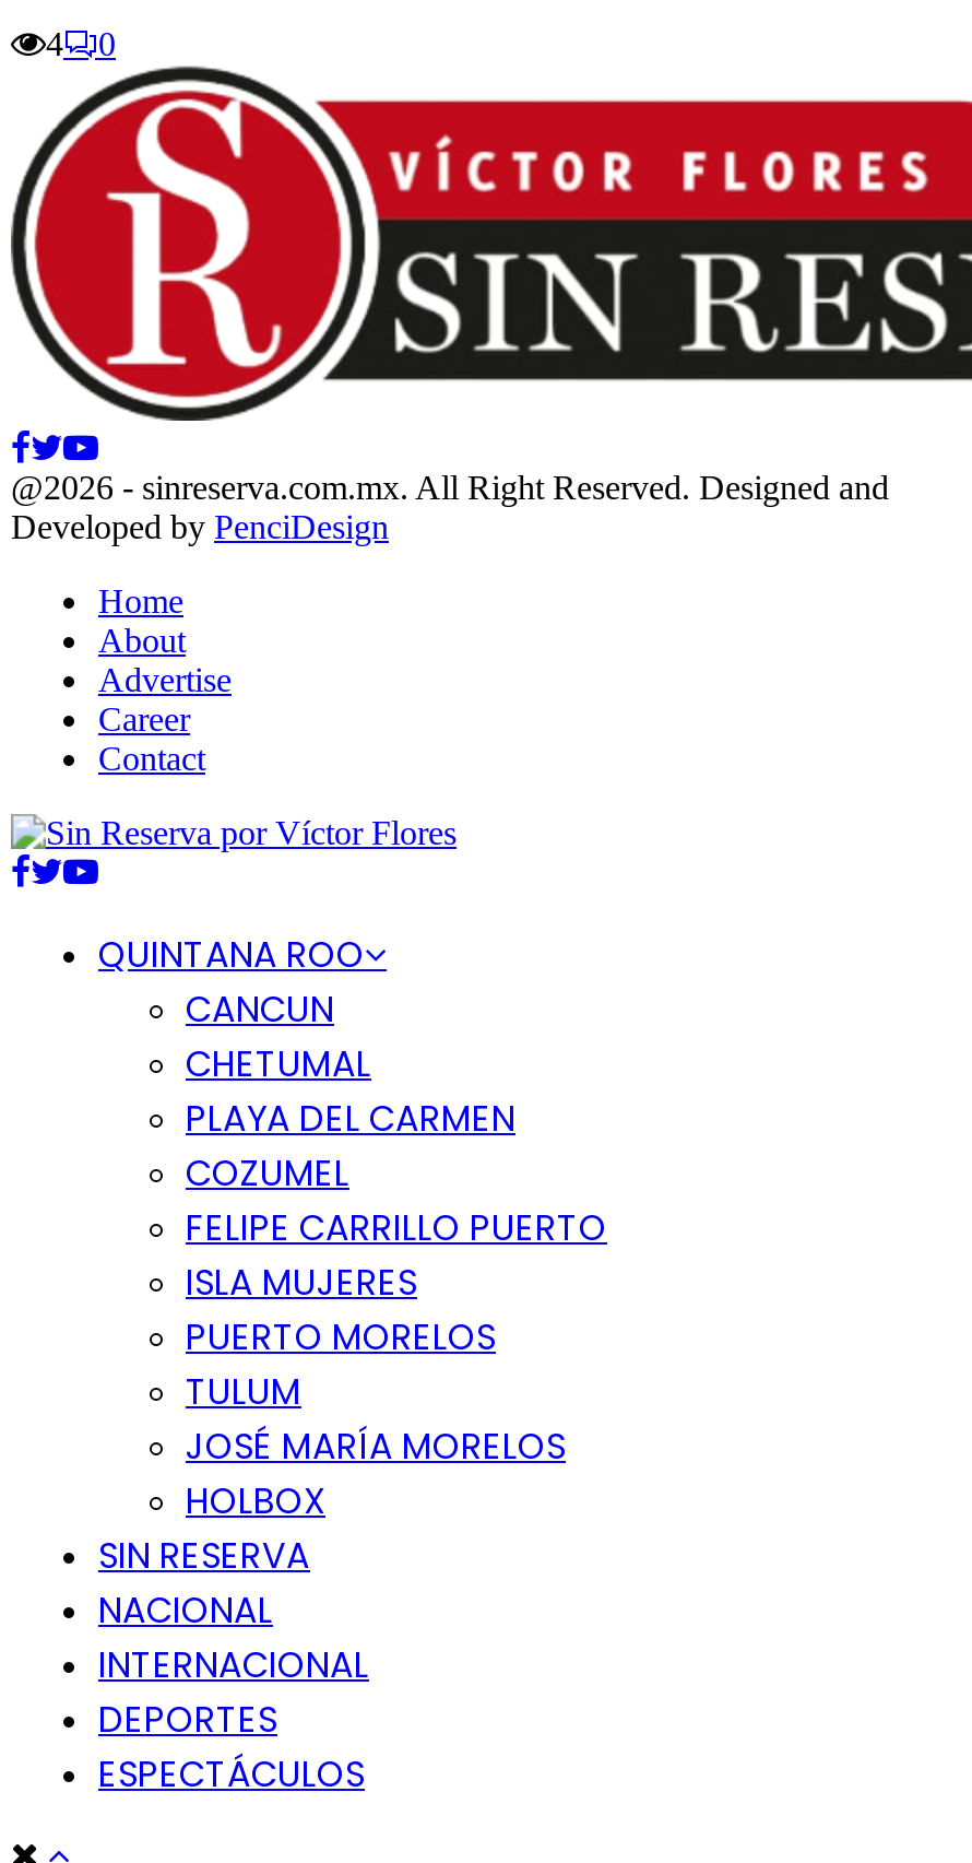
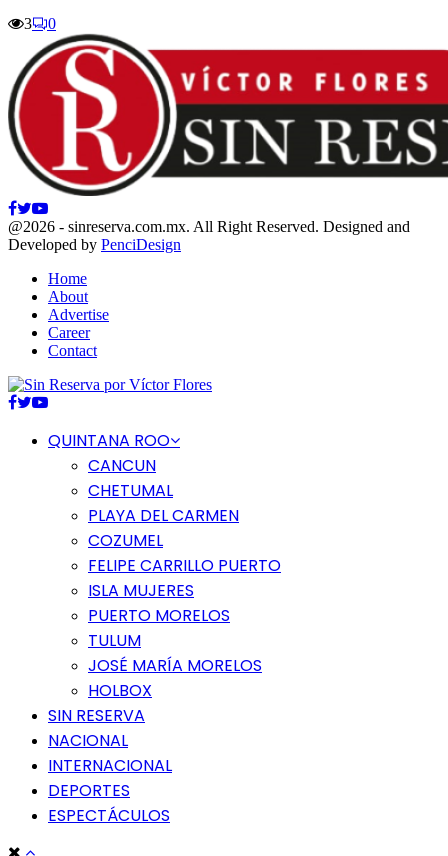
[46,24,63,61] 4 -> [24,15,32,32] 3

